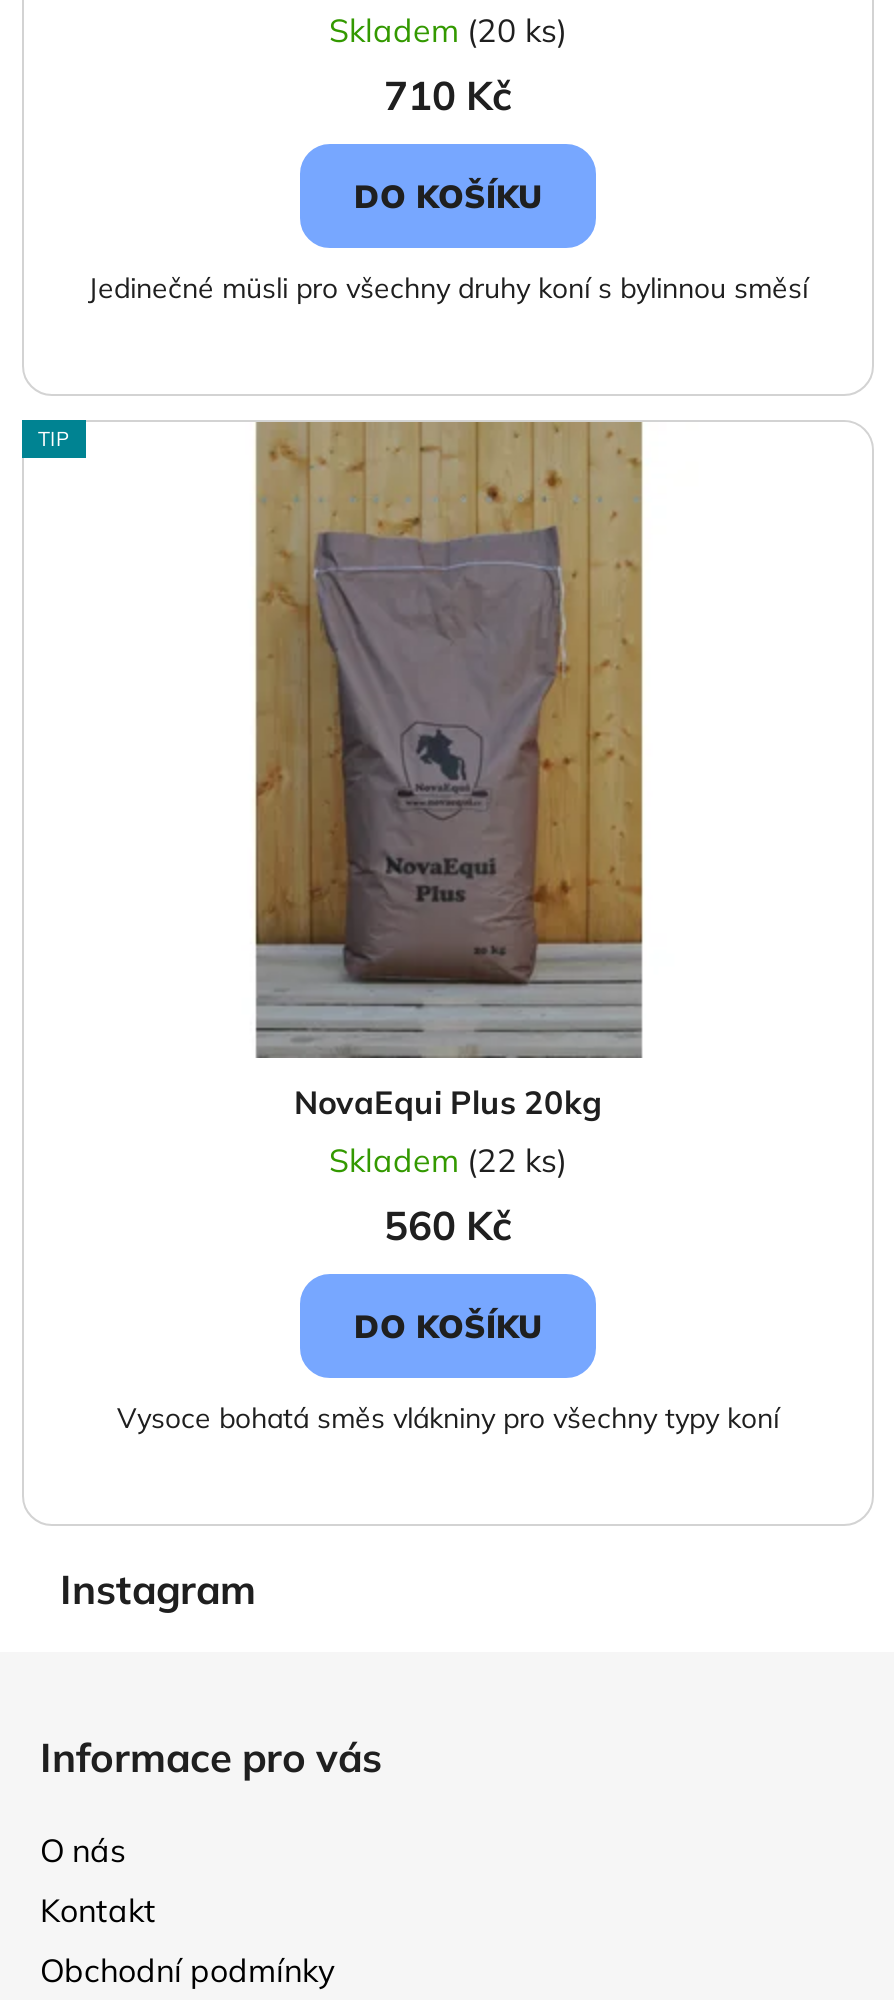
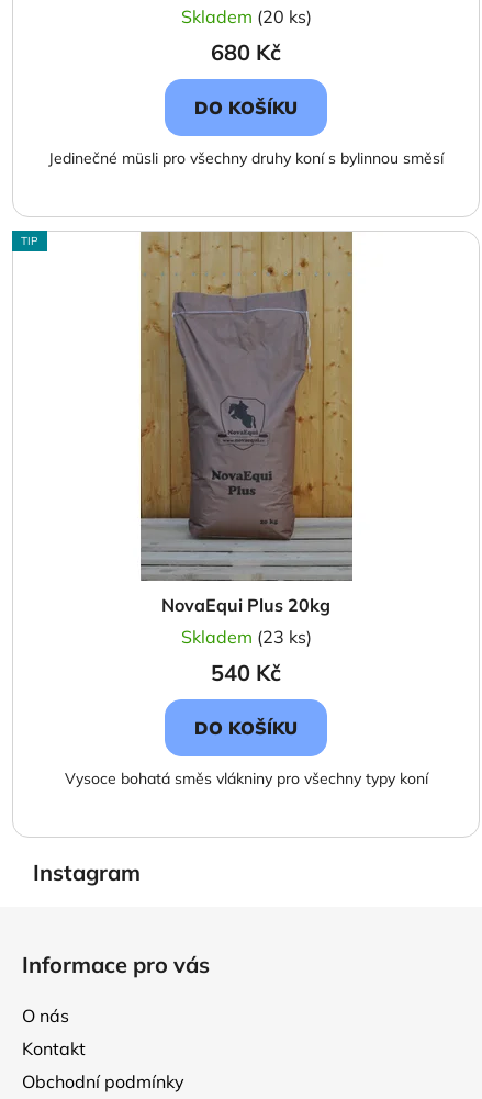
[384,70,512,120] 710 Kč -> [211,38,281,66] 680 Kč
[329,1140,567,1180] Skladem (22 ks) -> [181,626,311,648] Skladem (23 ks)
[384,1200,512,1250] 560 Kč -> [211,659,281,686] 540 Kč

